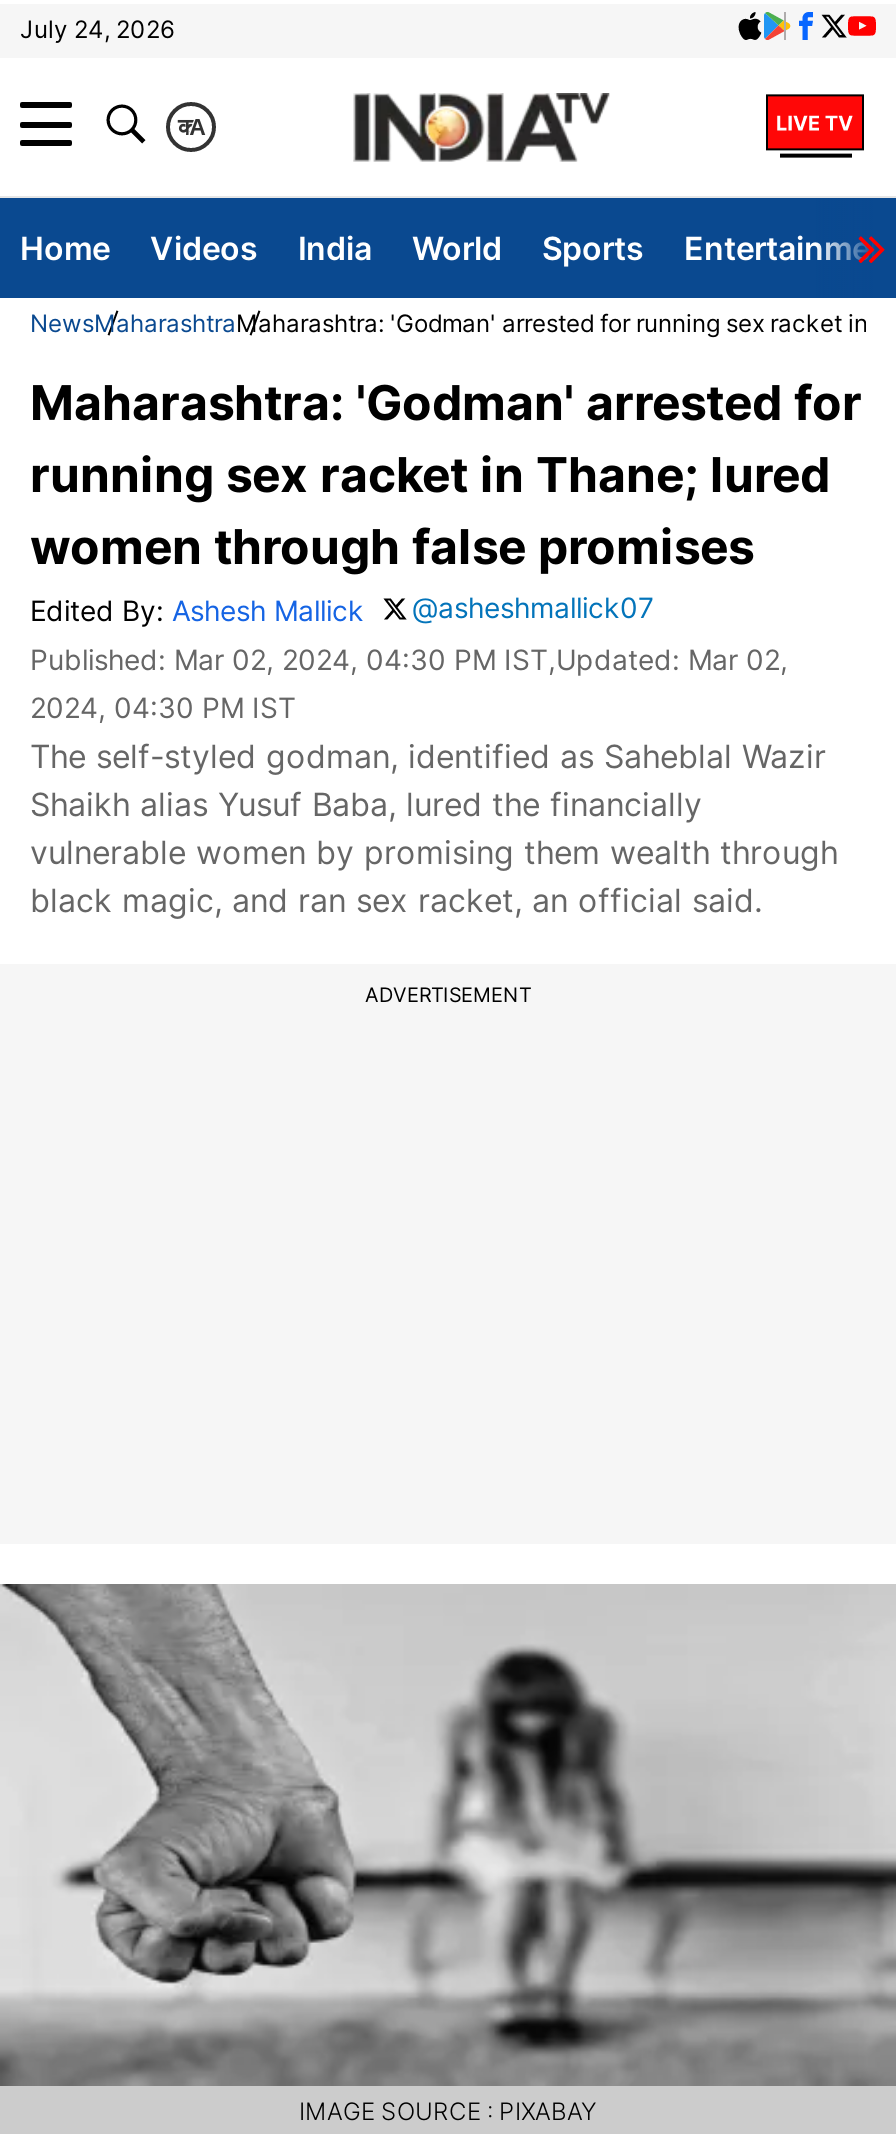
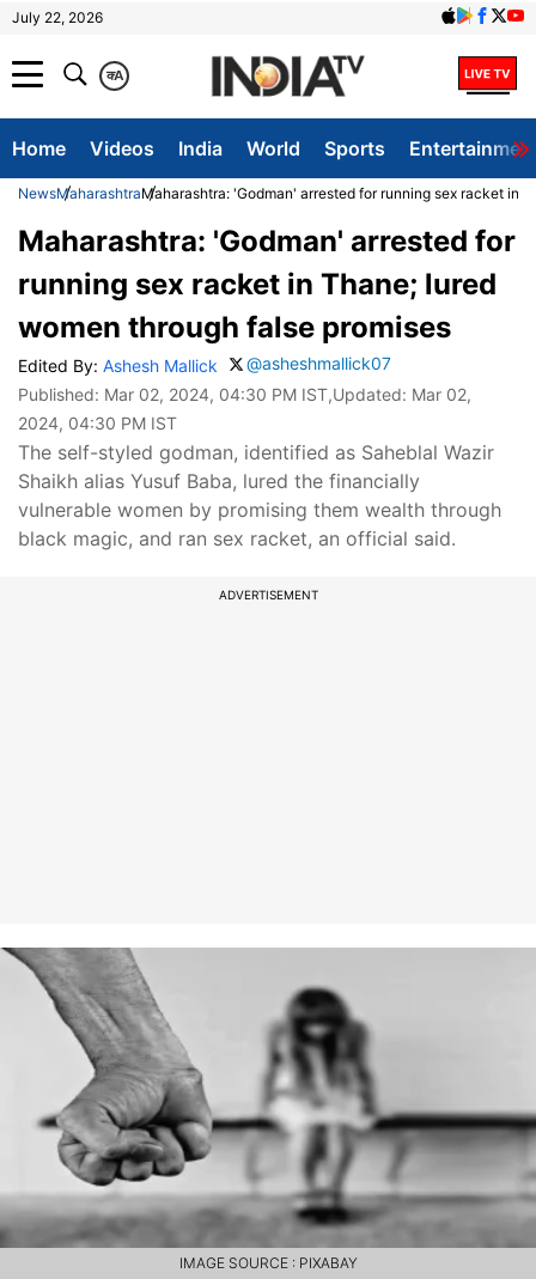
[20,14,174,44] July 24, 2026 -> [12,8,103,26] July 22, 2026

